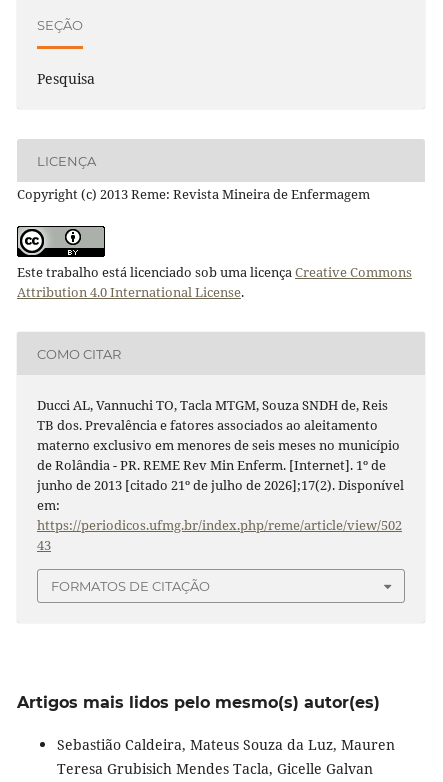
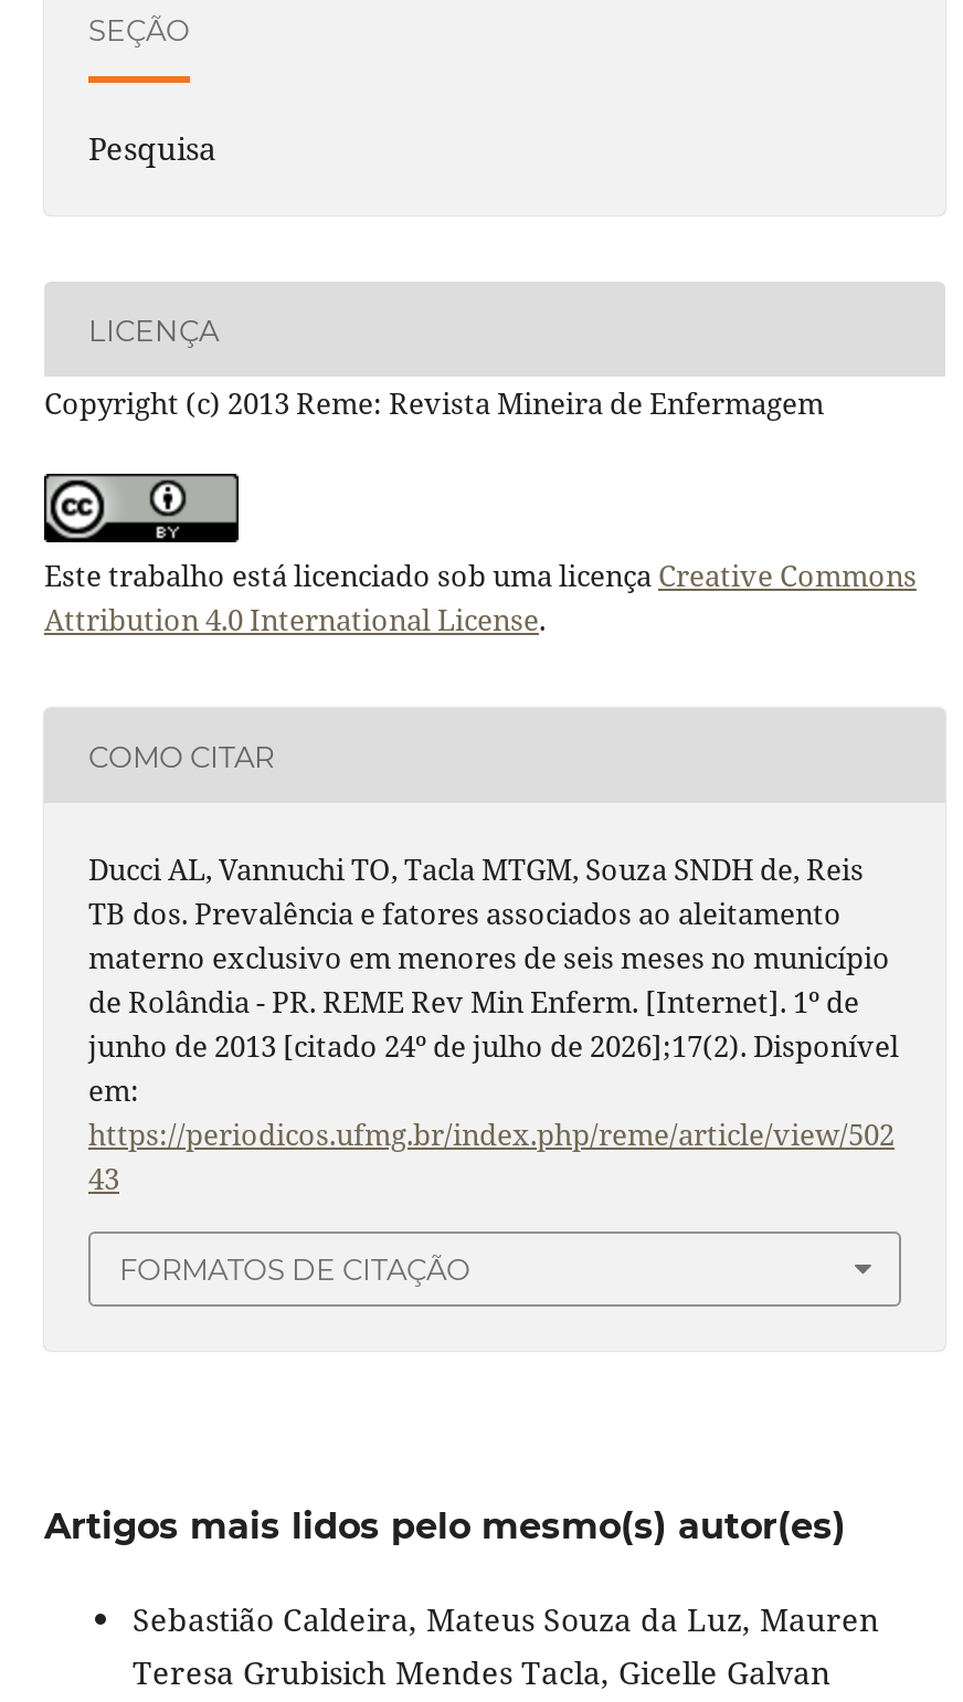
[37,476,404,494] junho de 2013 [citado 21º de julho de 2026];17(2). Disponível -> [88,1027,899,1067] junho de 2013 [citado 24º de julho de 2026];17(2). Disponível

